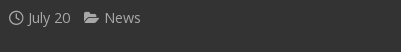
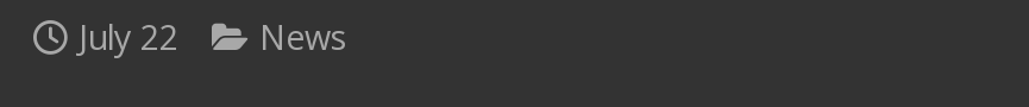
[28,7,141,26] July 20 News -> [79,13,347,58] July 22 News

